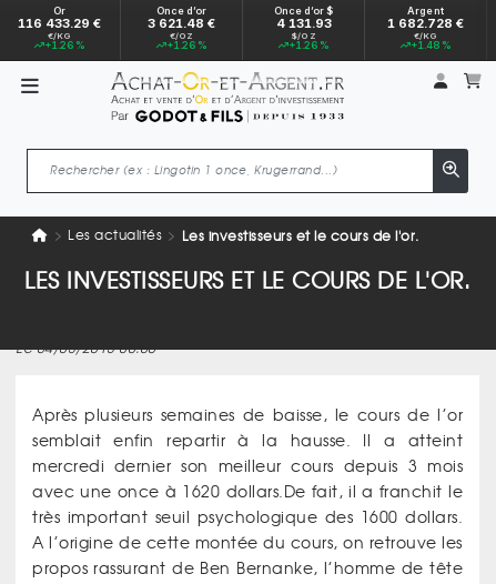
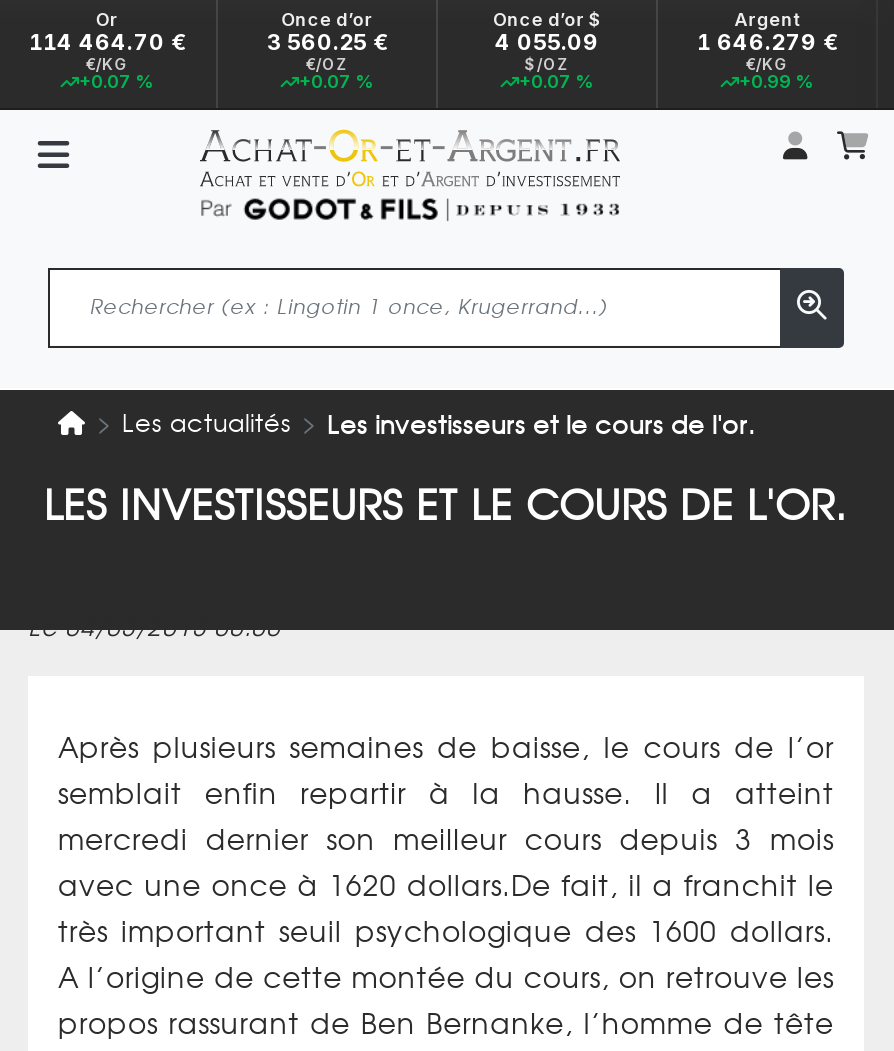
[18,16,101,31] 116 433.29 € -> [29,28,185,56] 114 464.70 €
[148,16,215,31] 3 621.48 € -> [267,28,387,56] 3 560.25 €
[276,16,331,31] 4 131.93 -> [495,28,599,56] 4 055.09
[387,16,464,31] 1 682.728 € -> [697,28,837,56] 1 646.279 €
[44,39,85,51] +1.26 % -> [79,70,153,92] +0.07 %
[166,39,207,51] +1.26 % -> [299,70,373,92] +0.07 %
[288,39,329,51] +1.26 % -> [519,70,593,92] +0.07 %
[410,39,451,51] +1.48 % -> [739,70,813,92] +0.99 %

